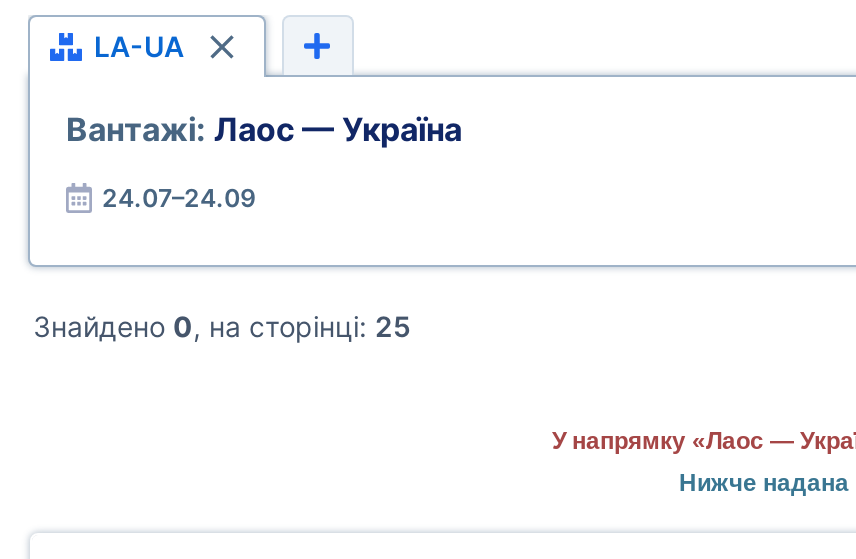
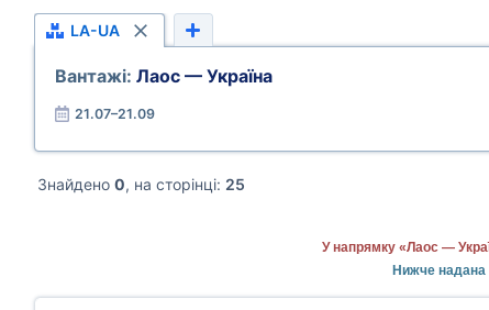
[102,183,256,213] 24.07–24.09 -> [75,106,155,122] 21.07–21.09

